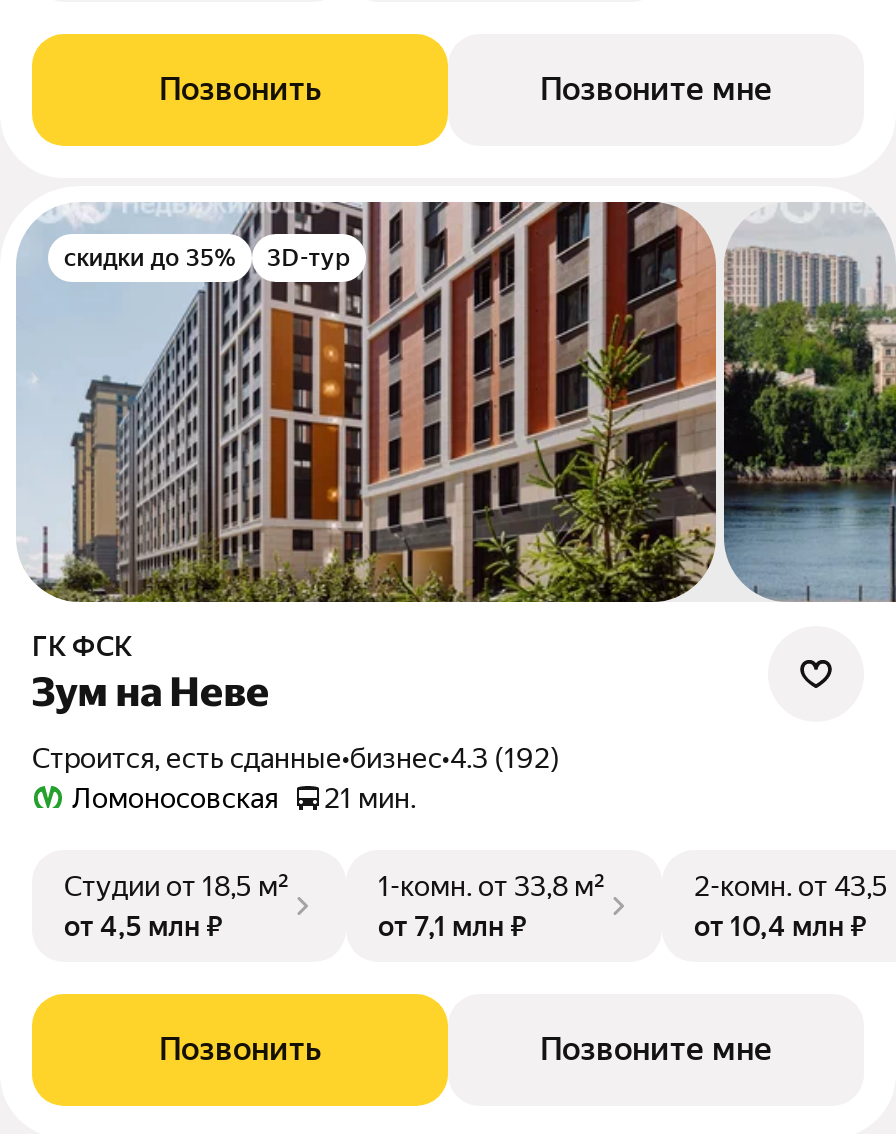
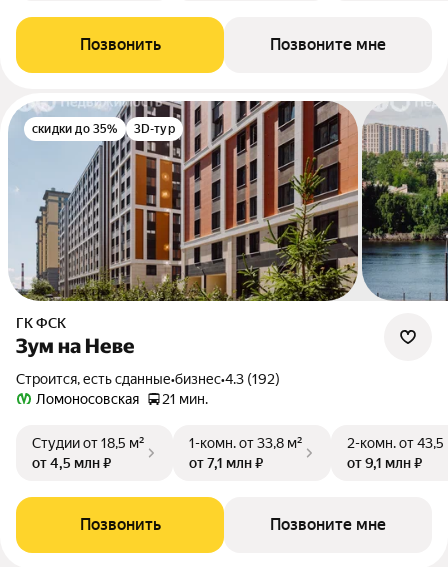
[694,910,866,942] от 10,4 млн ₽ -> [347,455,422,471] от 9,1 млн ₽

